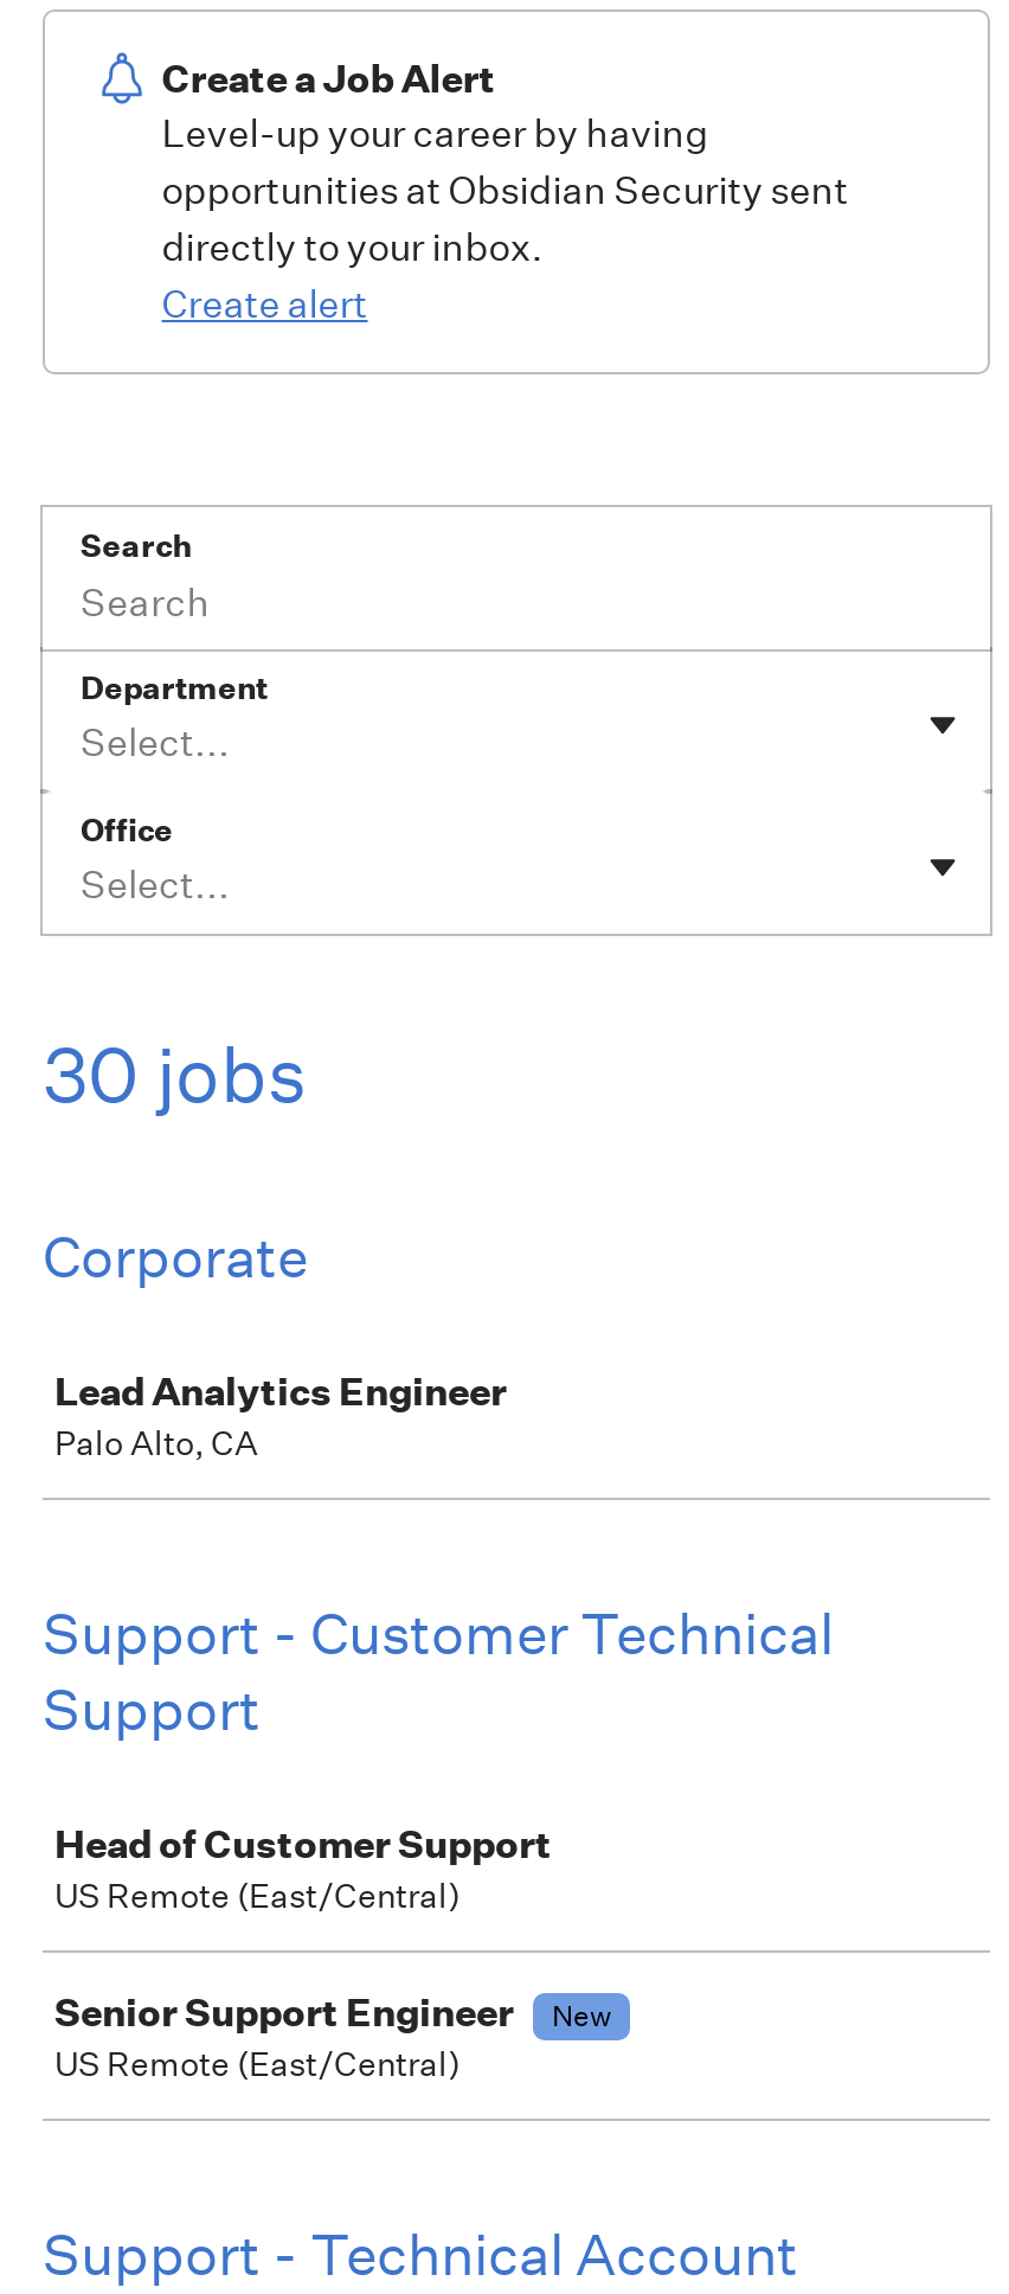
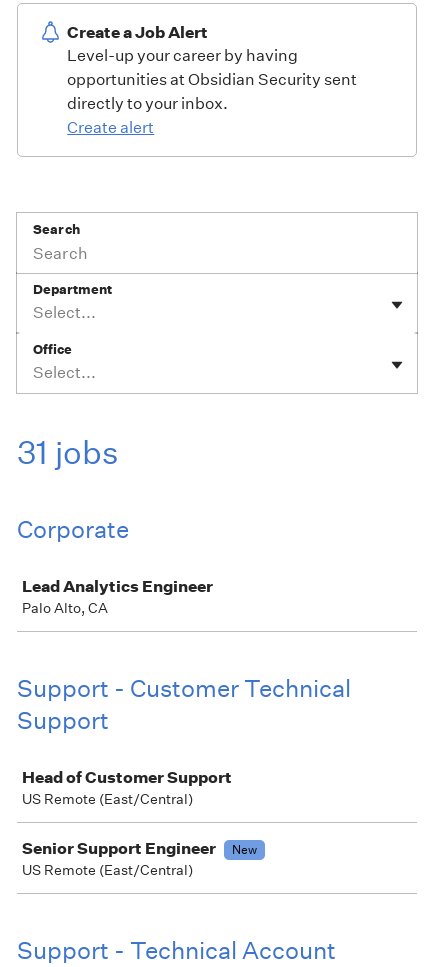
[43,1029,308,1121] 30 jobs -> [17,433,119,472] 31 jobs

